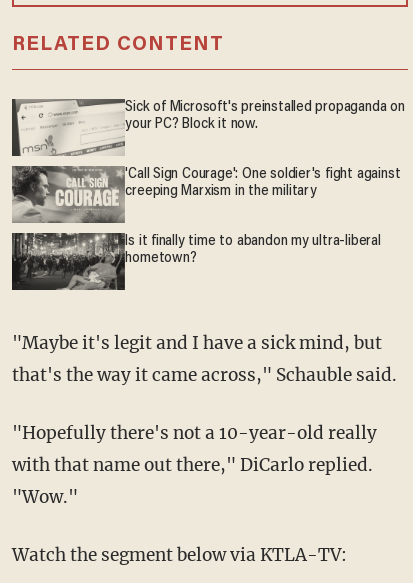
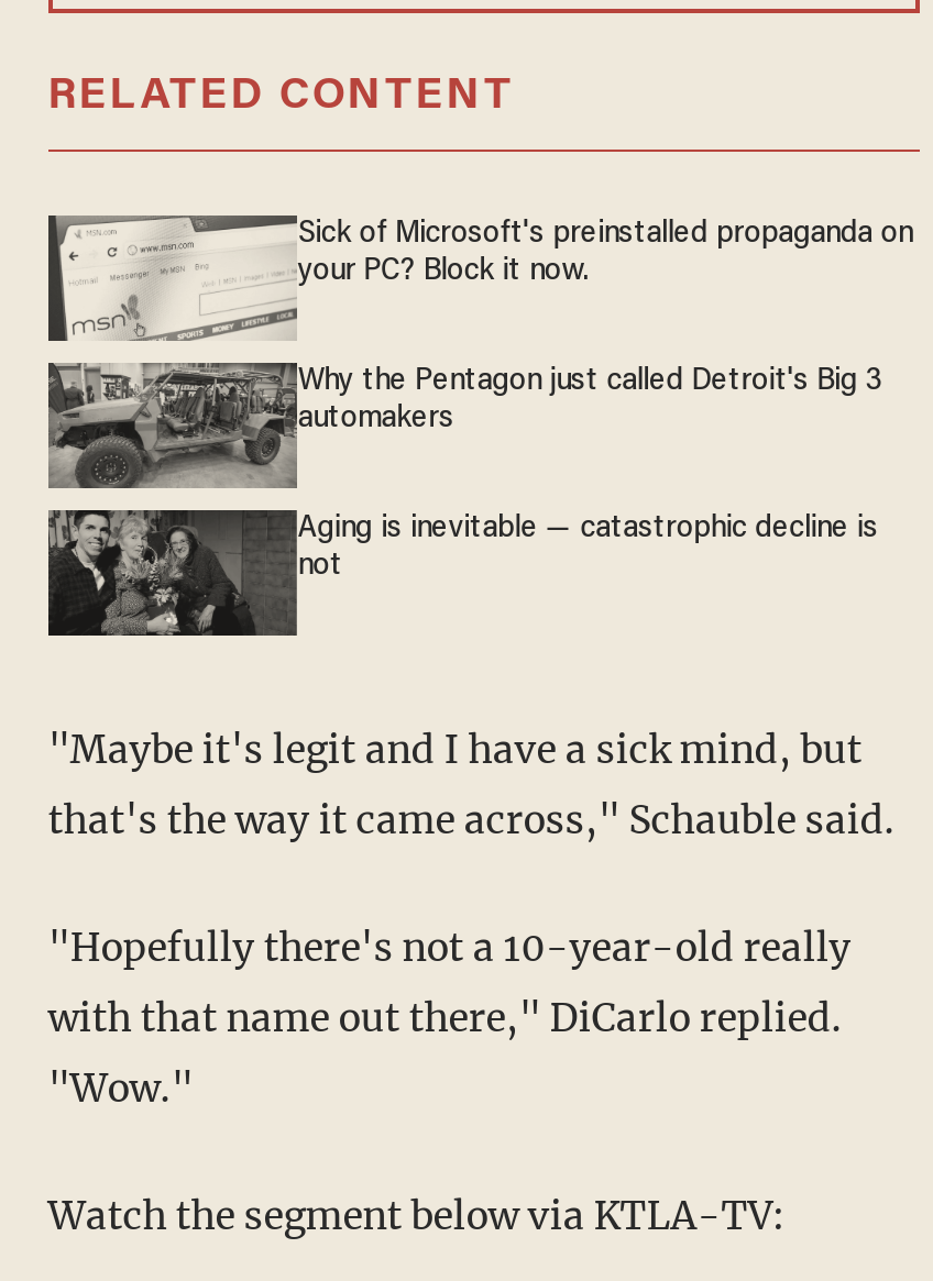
[12,165,400,223] [image] | 'Call Sign Courage': One soldier's fight against | creeping Marxism in the military -> [48,363,883,488] [image] | Why the Pentagon just called Detroit's Big 3 | automakers
[13,232,381,291] [image] | Is it finally time to abandon my ultra-liberal | hometown? -> [48,510,878,636] [image] | Aging is inevitable — catastrophic decline is | not

